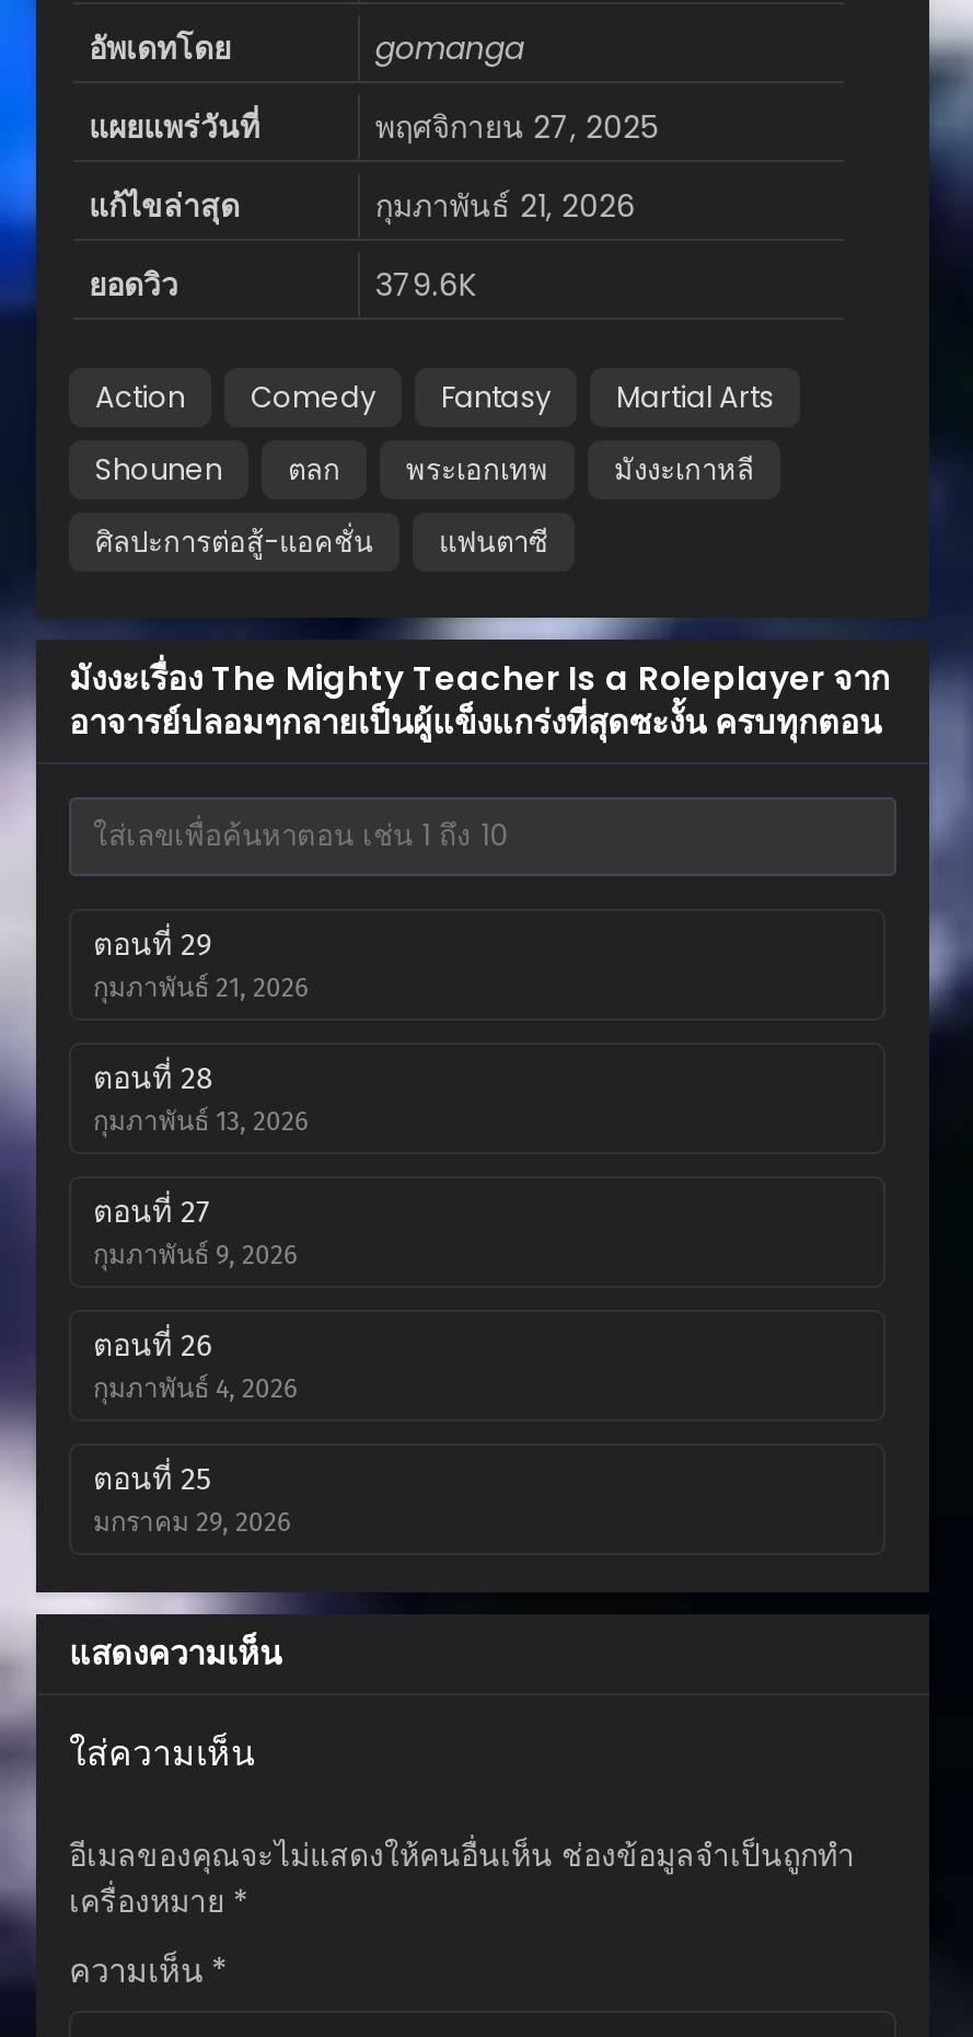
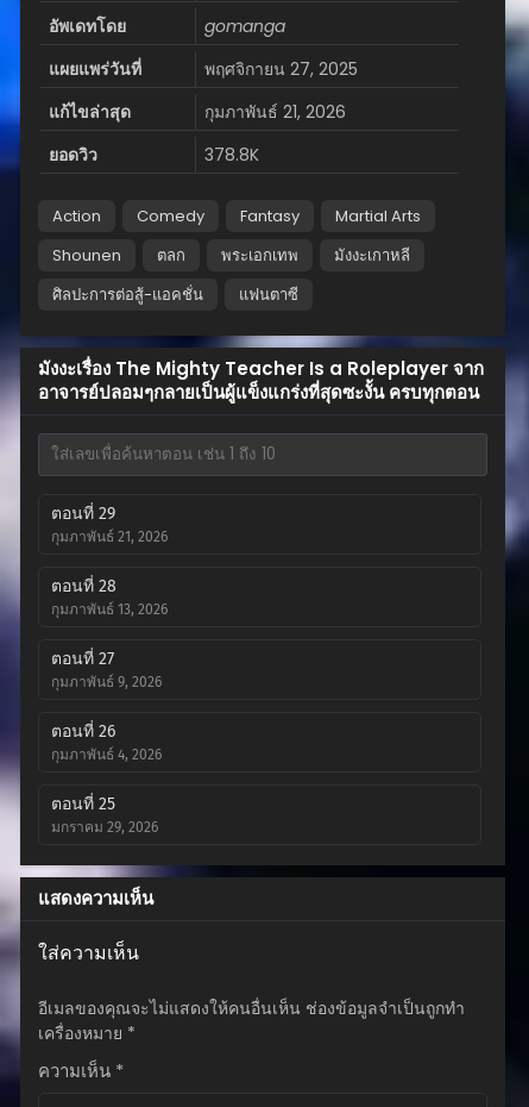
[375,264,476,308] 379.6K -> [204,143,259,167] 378.8K

